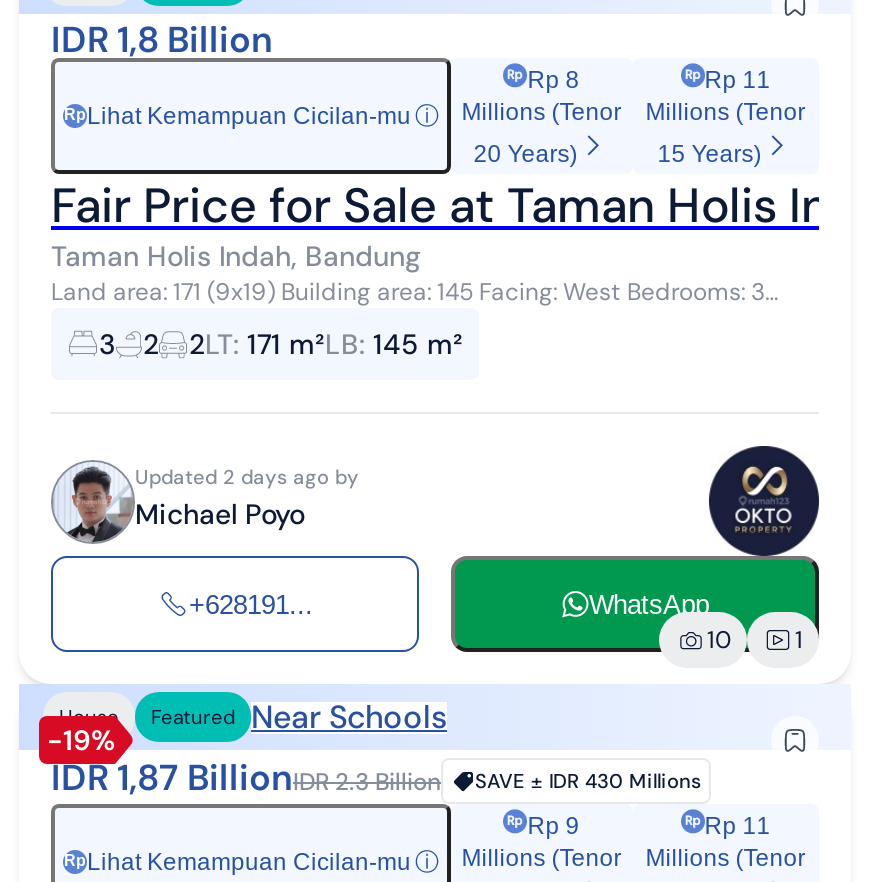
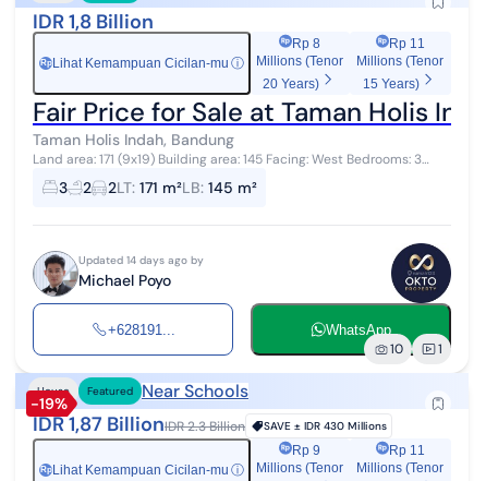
[135,464,359,490] Updated 2 days ago by -> [78,253,204,267] Updated 14 days ago by

